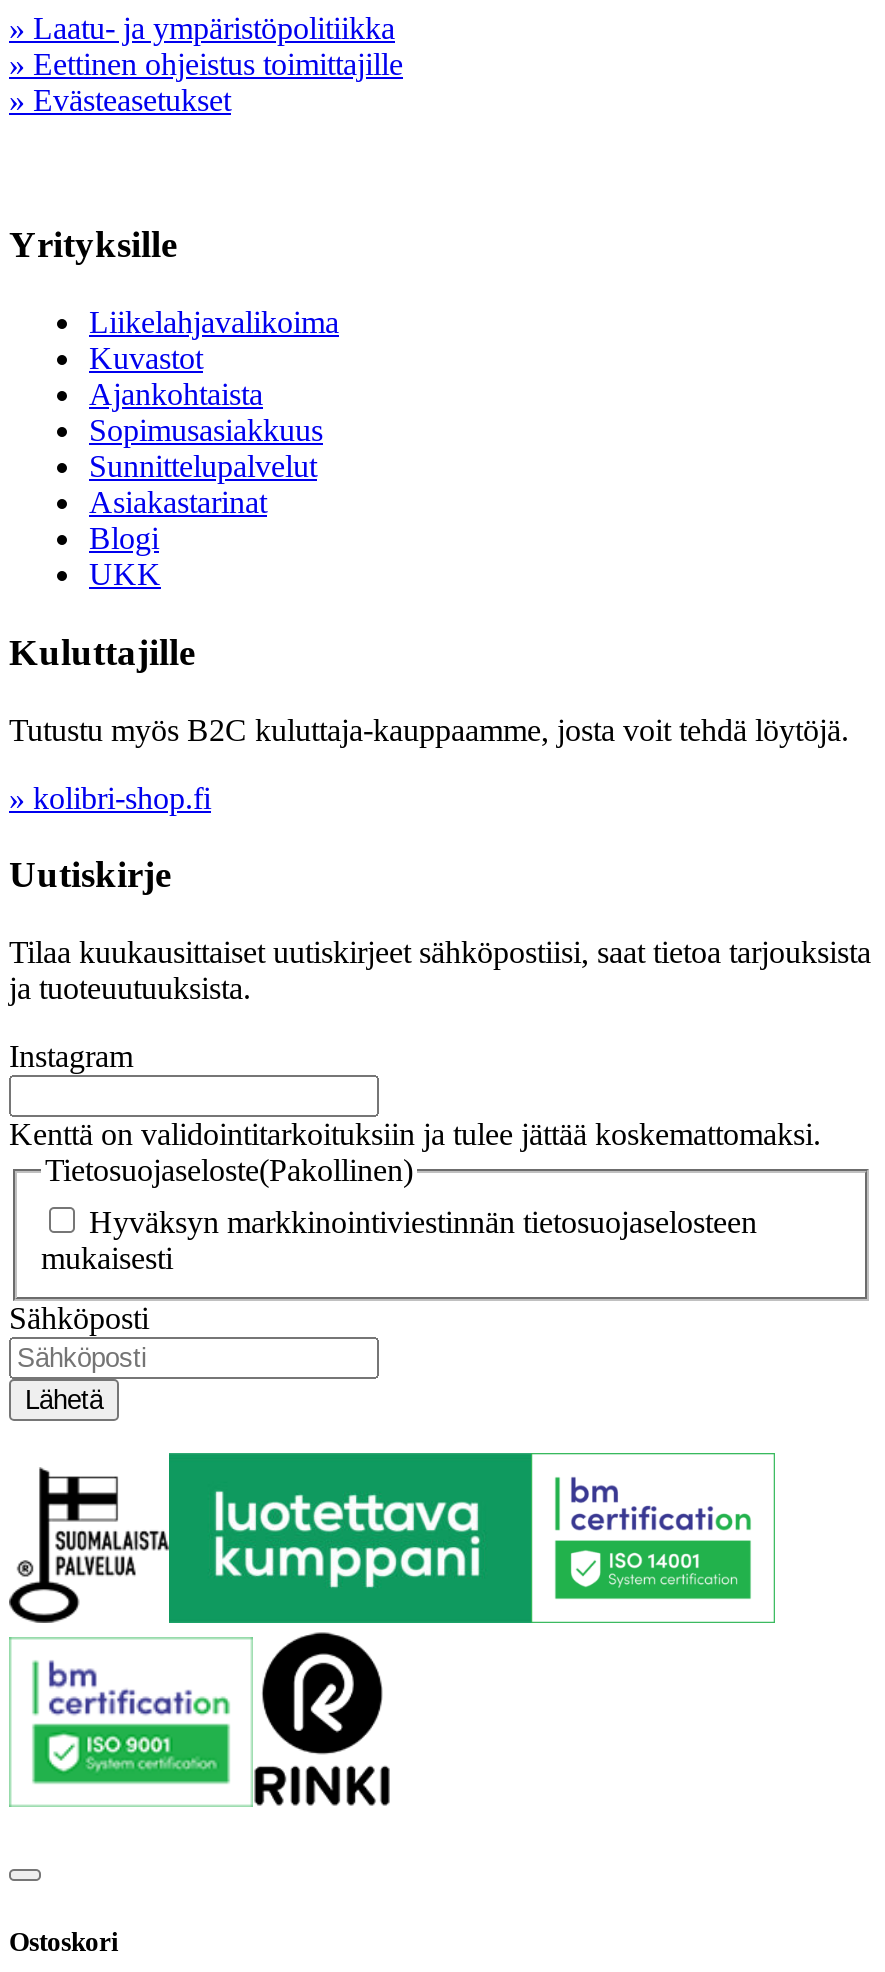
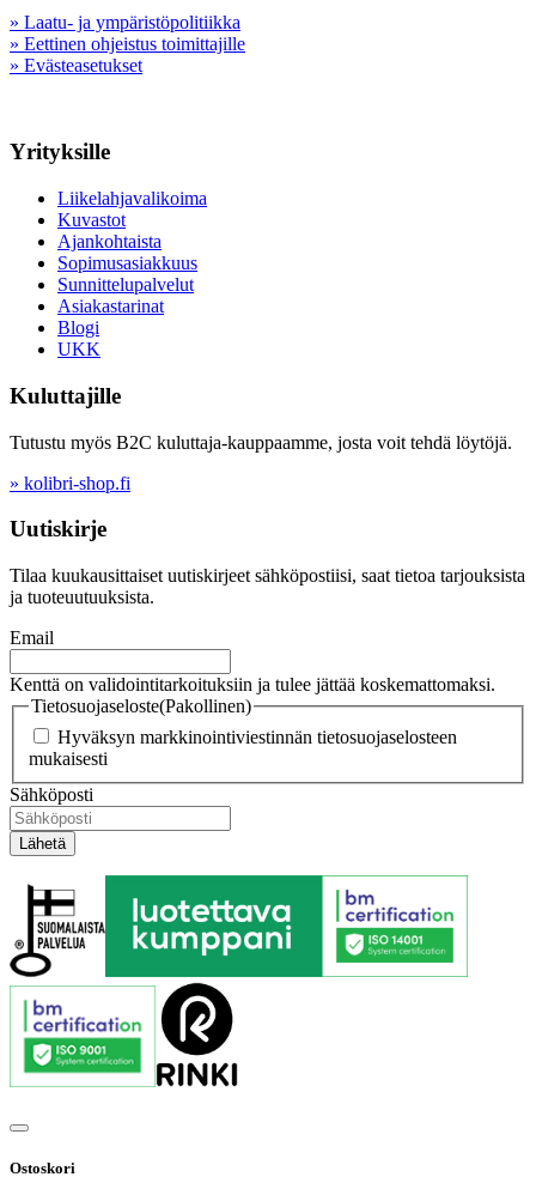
[9,1039,133,1073] Instagram -> [10,628,54,648] Email

